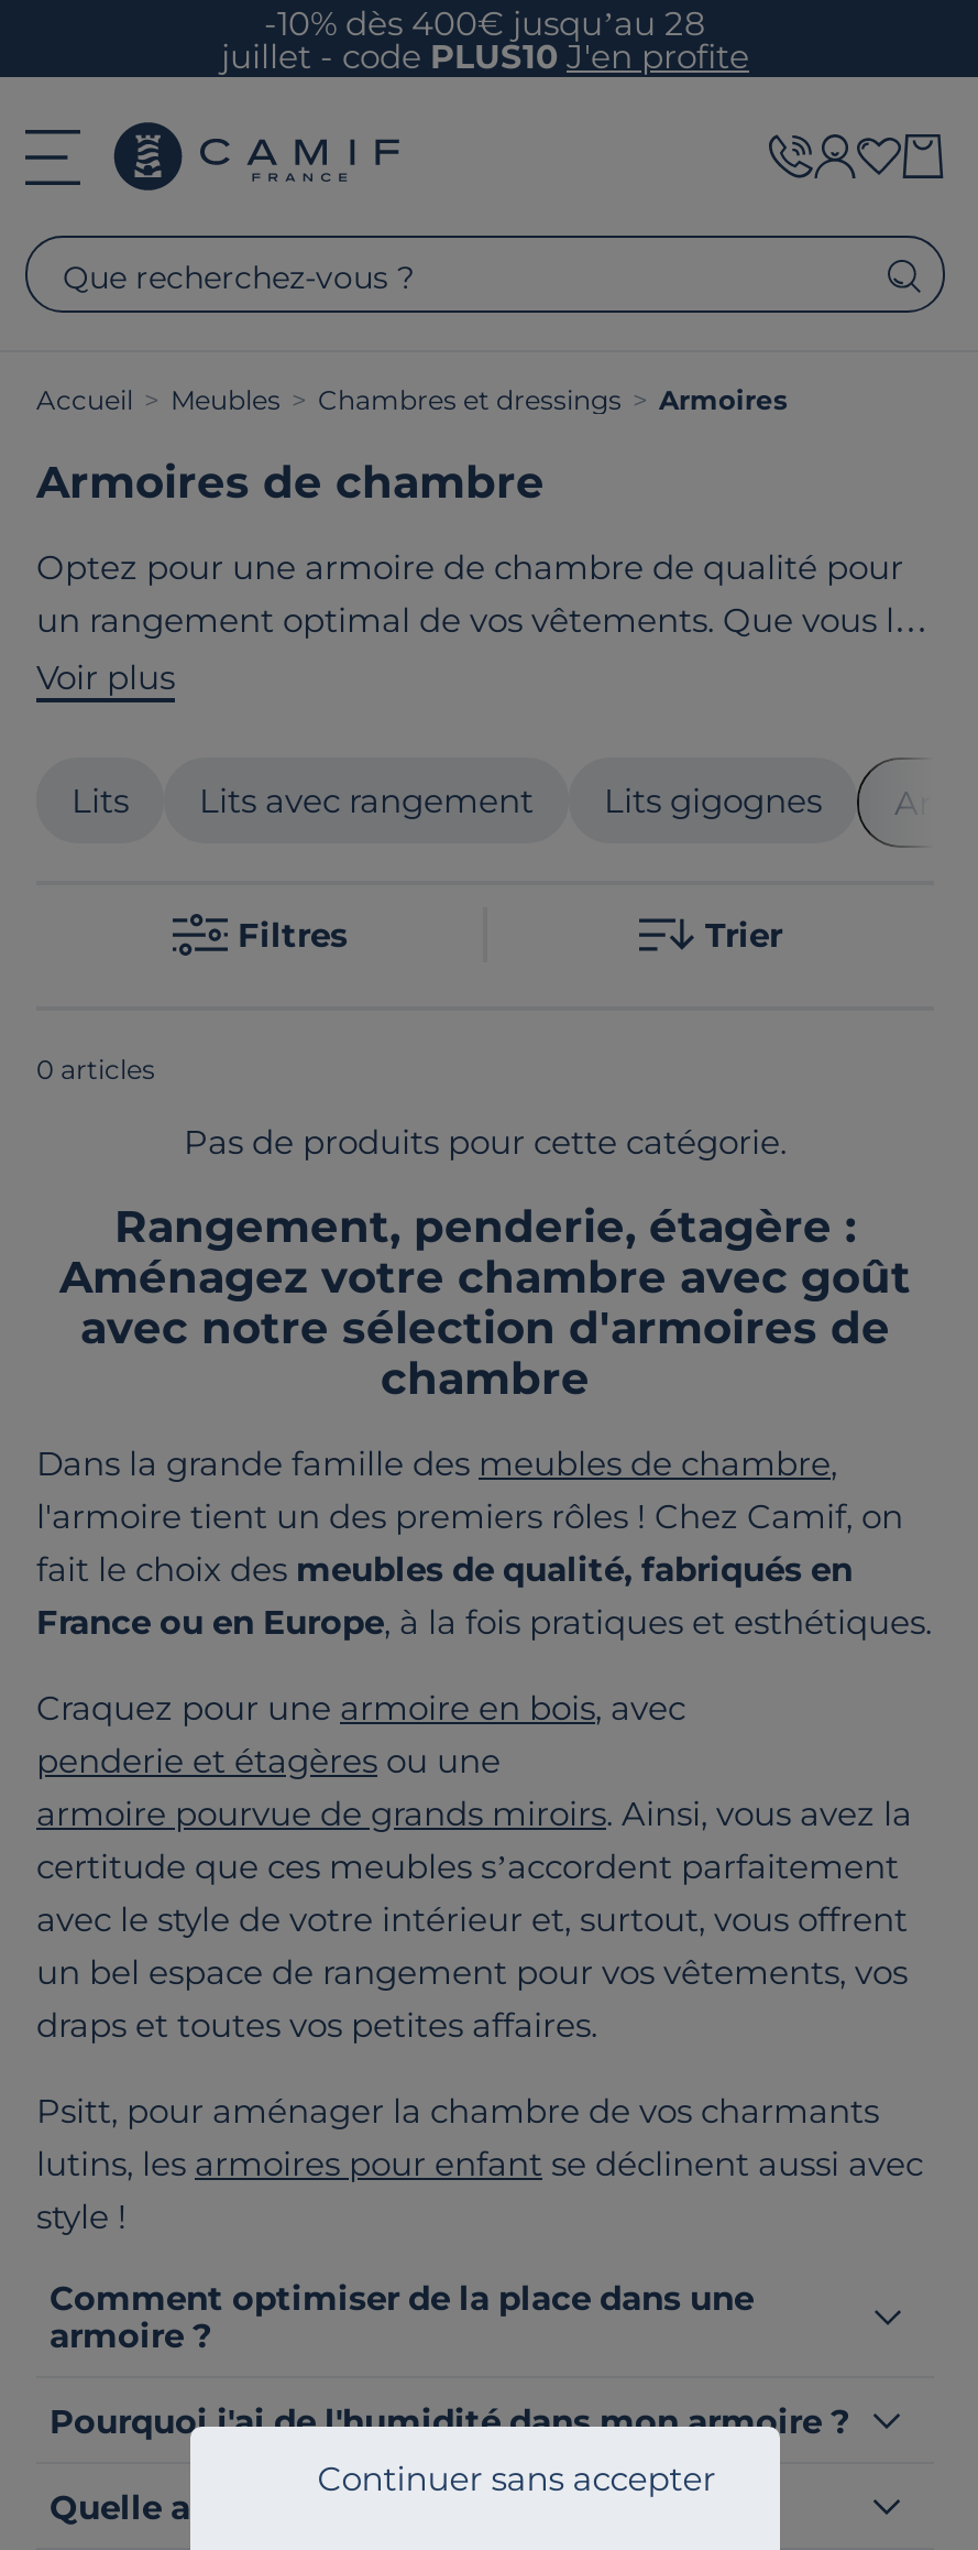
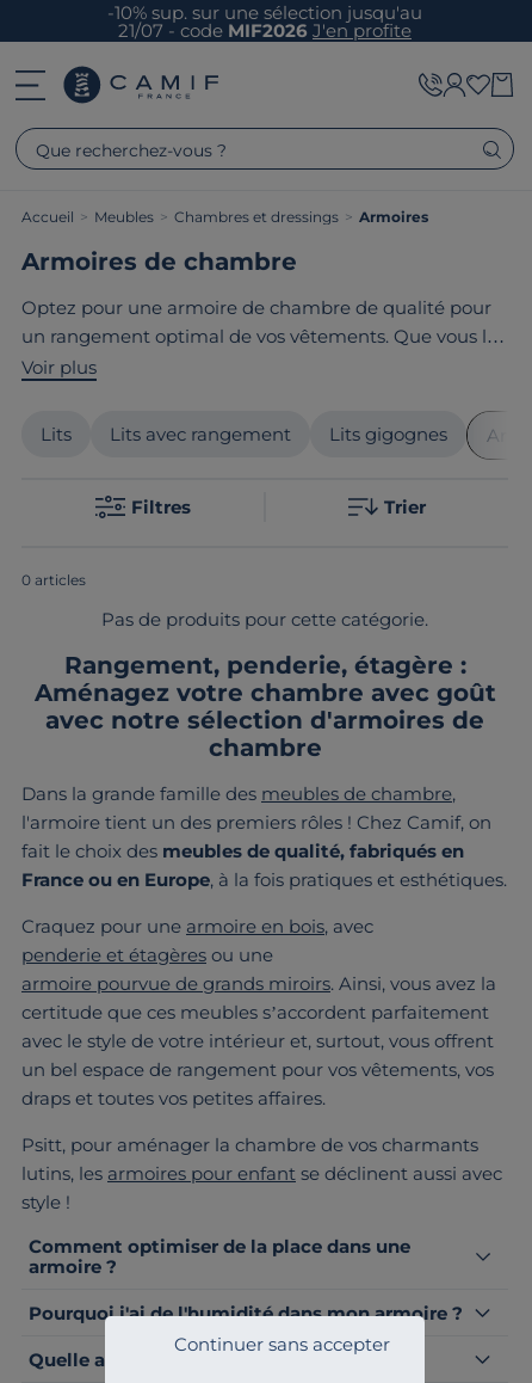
[221,1,749,76] -10% dès 400€ jusqu’au 28 | juillet - codePLUS10 J'en profite -> [107,1,422,41] -10% sup. sur une sélection jusqu'au | 21/07 - codeMIF2026 J'en profite

